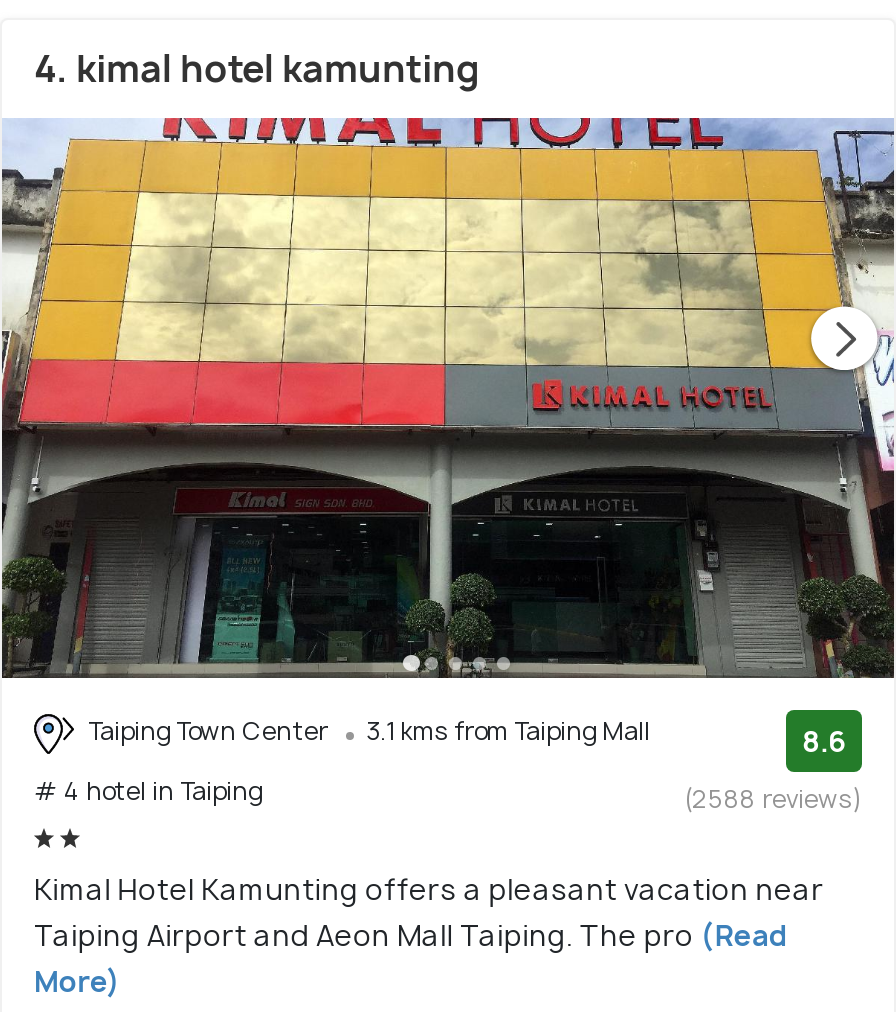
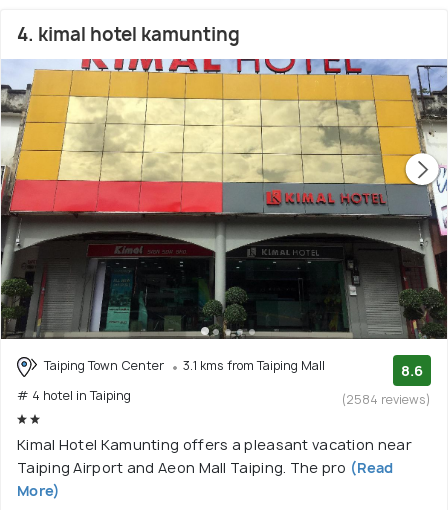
[684,783,862,817] (2588 reviews) -> [342,391,431,408] (2584 reviews)

